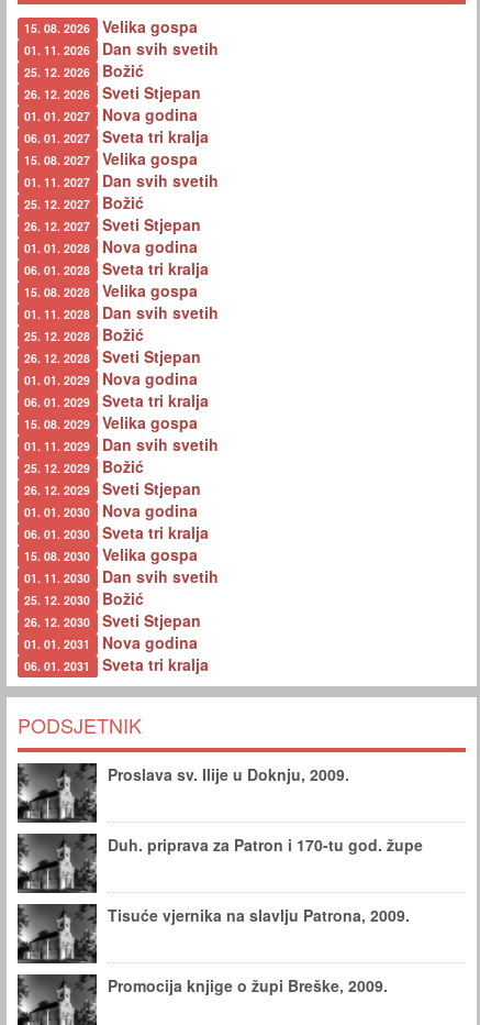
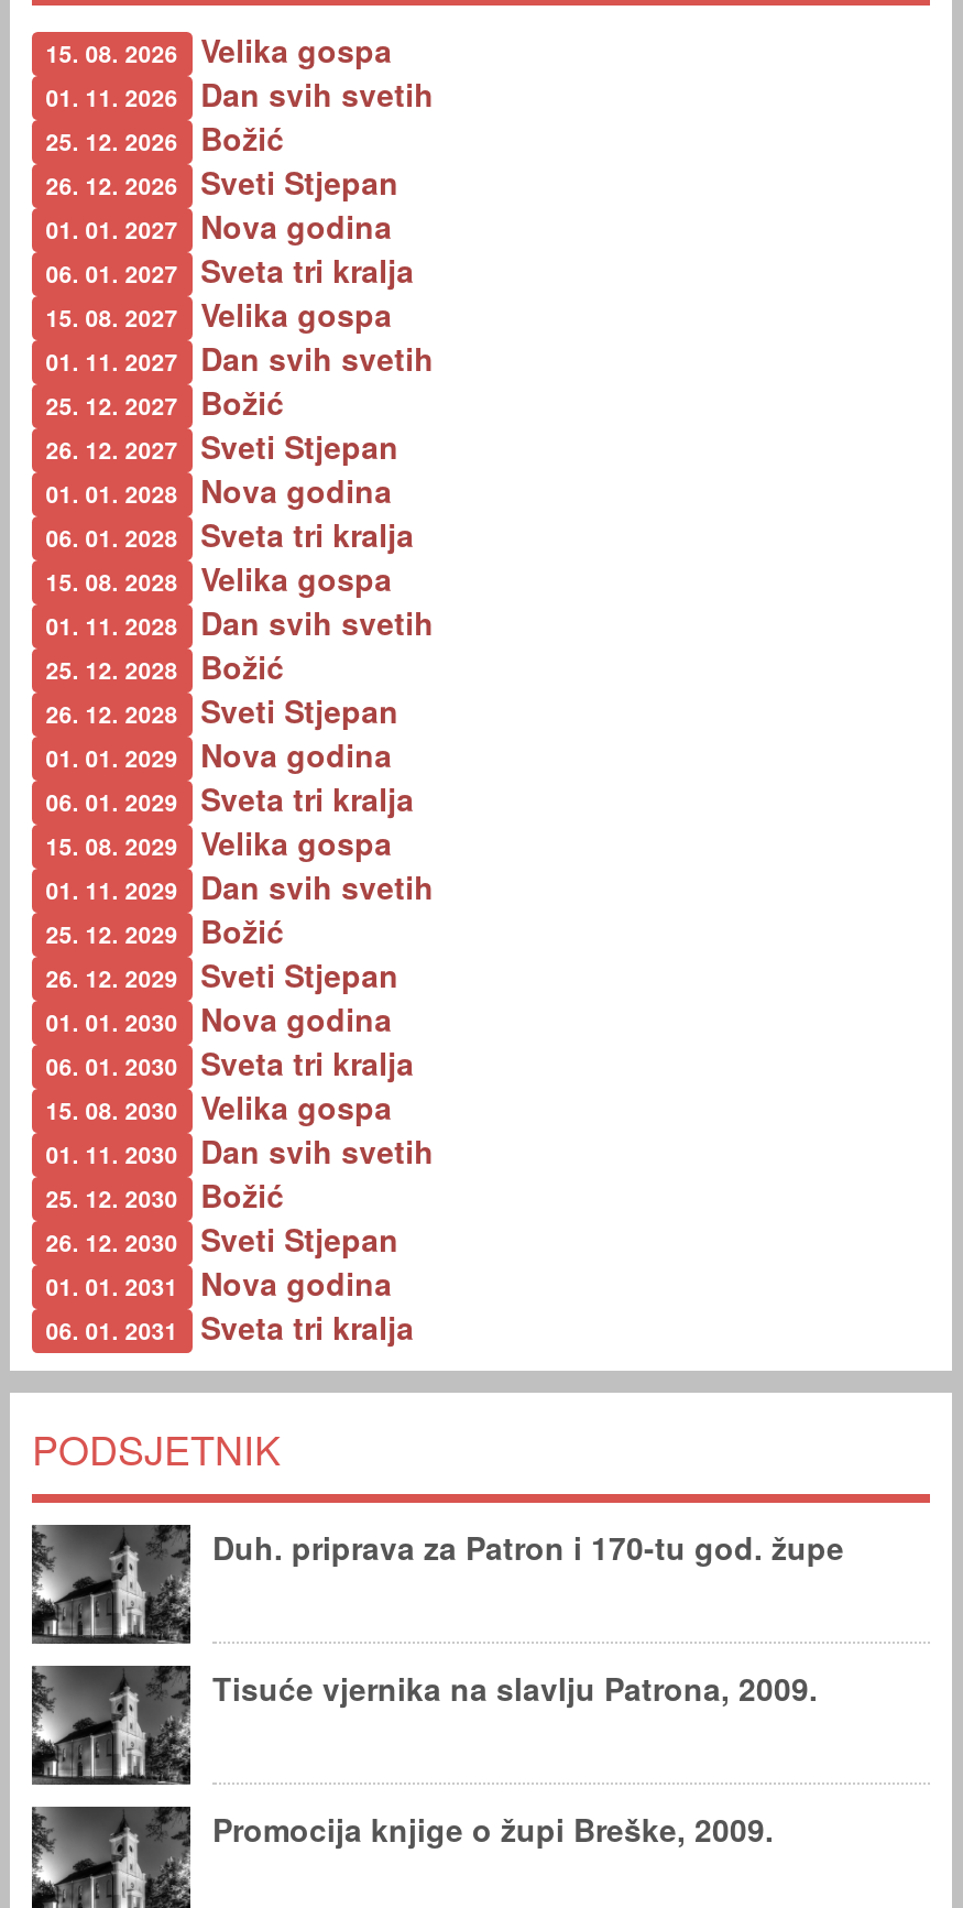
[108,763,349,785] Proslava sv. Ilije u Doknju, 2009. -> none

